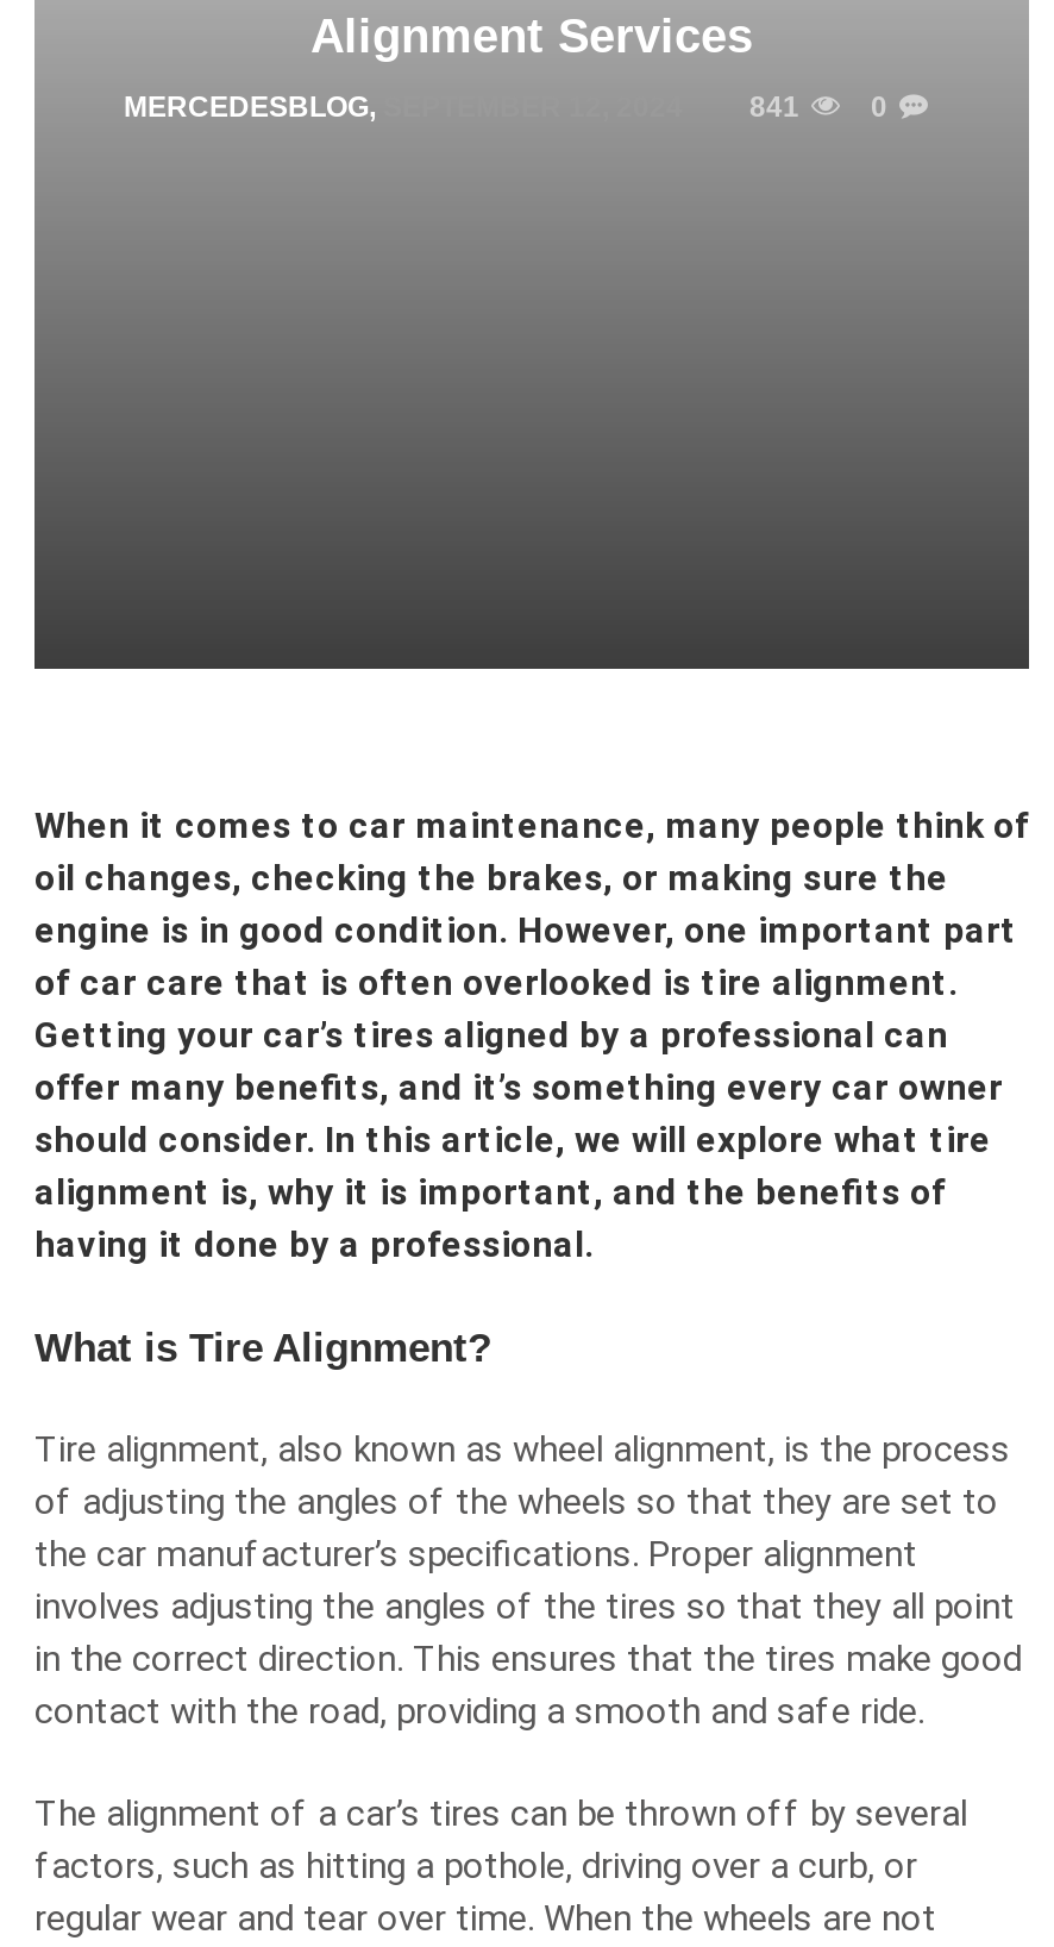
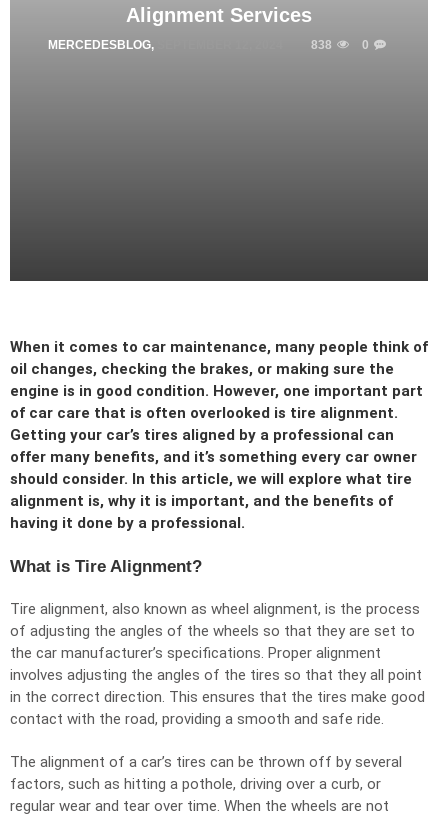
[749,90,799,124] 841 -> [310,38,331,52] 838

